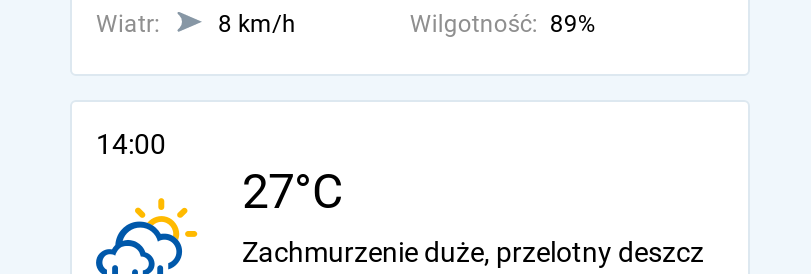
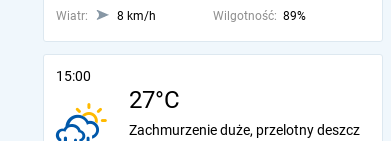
[96,128,166,160] 14:00 -> [56,68,91,84] 15:00

